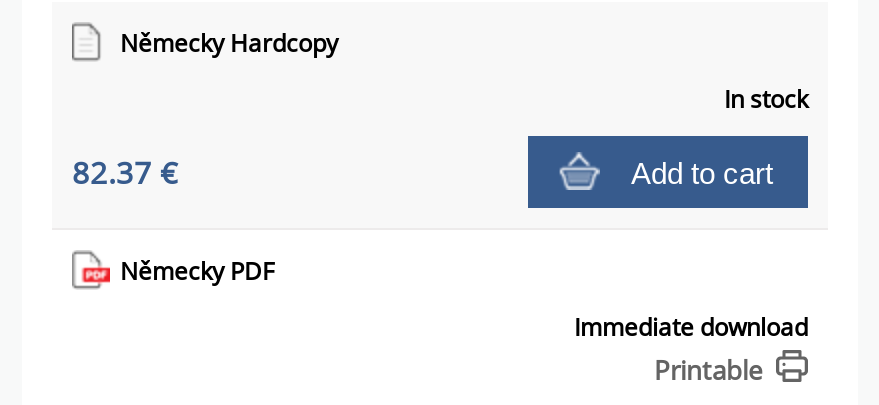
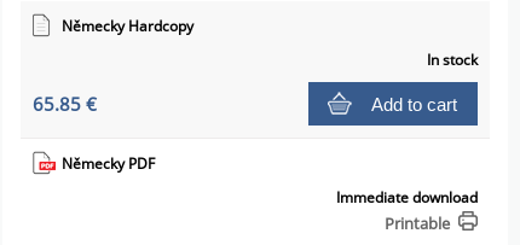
[72,152,178,192] 82.37 € -> [33,92,97,116] 65.85 €

